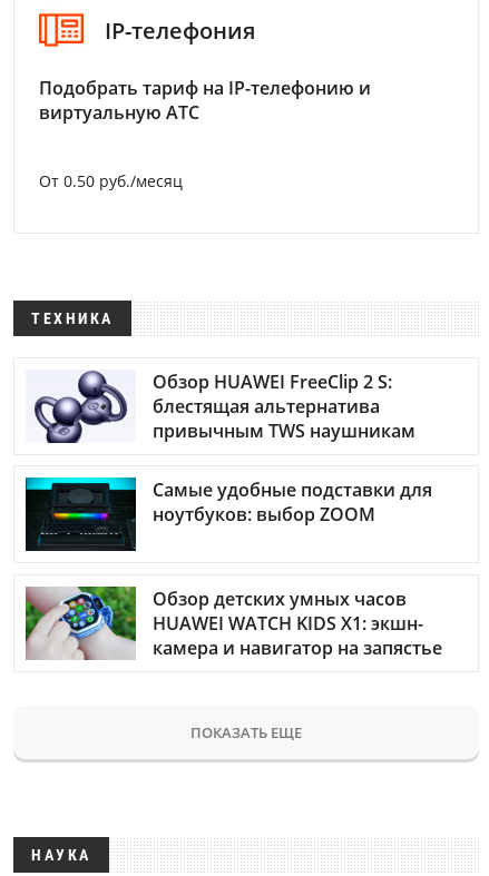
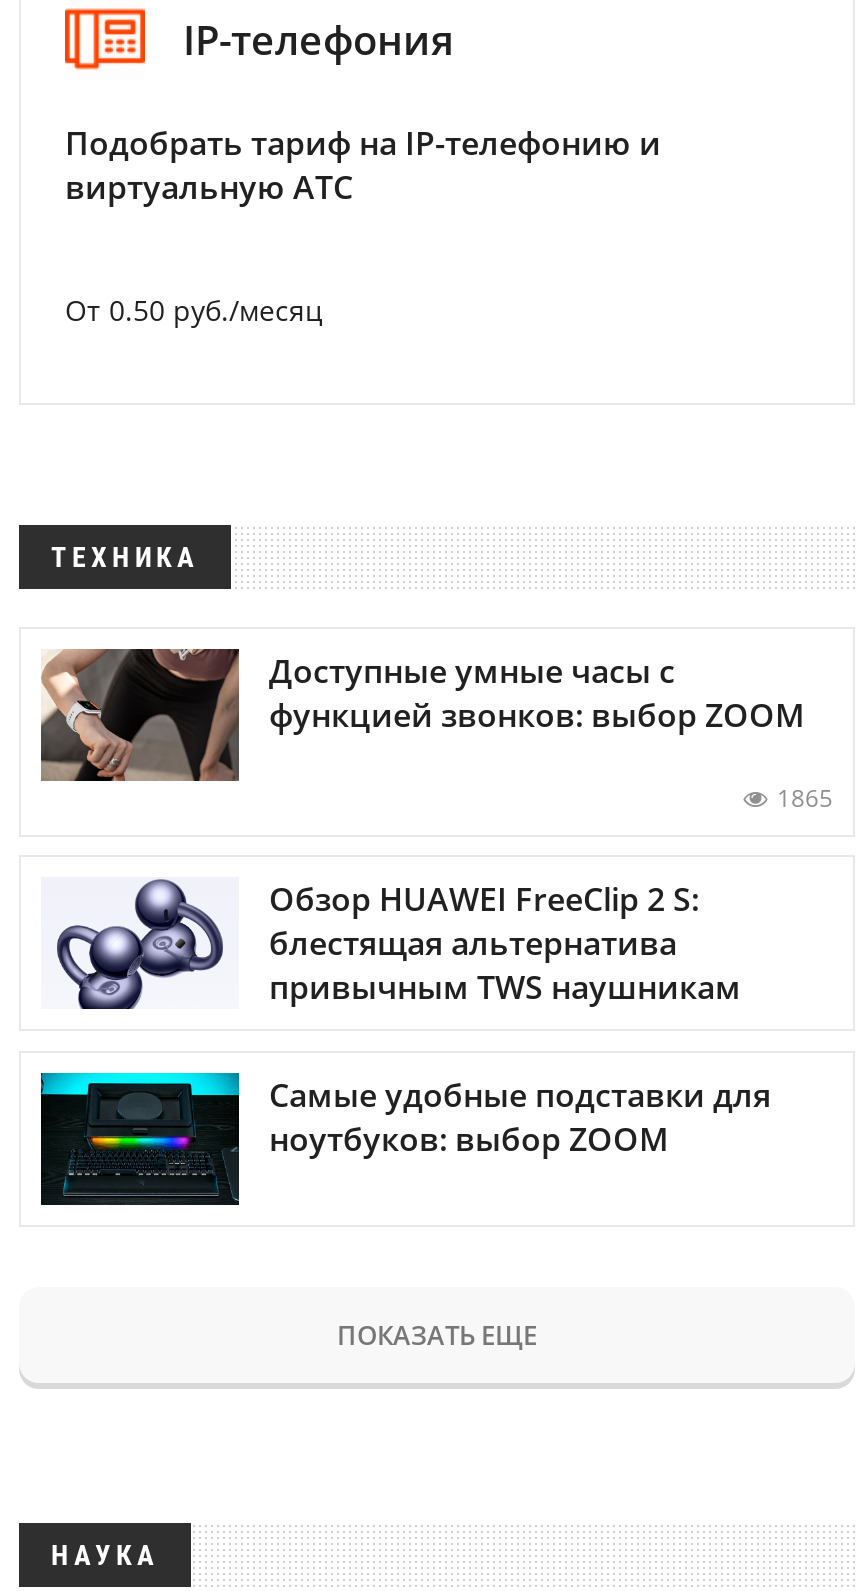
none -> [39,647,833,815] [image] | Доступные умные часы с | функцией звонков: выбор ZOOM | 1865
moved [32,370,432,527] -> [53,878,771,1160]: [image] | Обзор HUAWEI FreeClip 2 S: | блестящая альтернатива | привычным TWS наушникам | Самые удобные подставки для | ноутбуков: выбор ZOOM
[25,585,442,661] [image] | Обзор детских умных часов | HUAWEI WATCH KIDS X1: экшн- | камера и навигатор на запястье -> none

